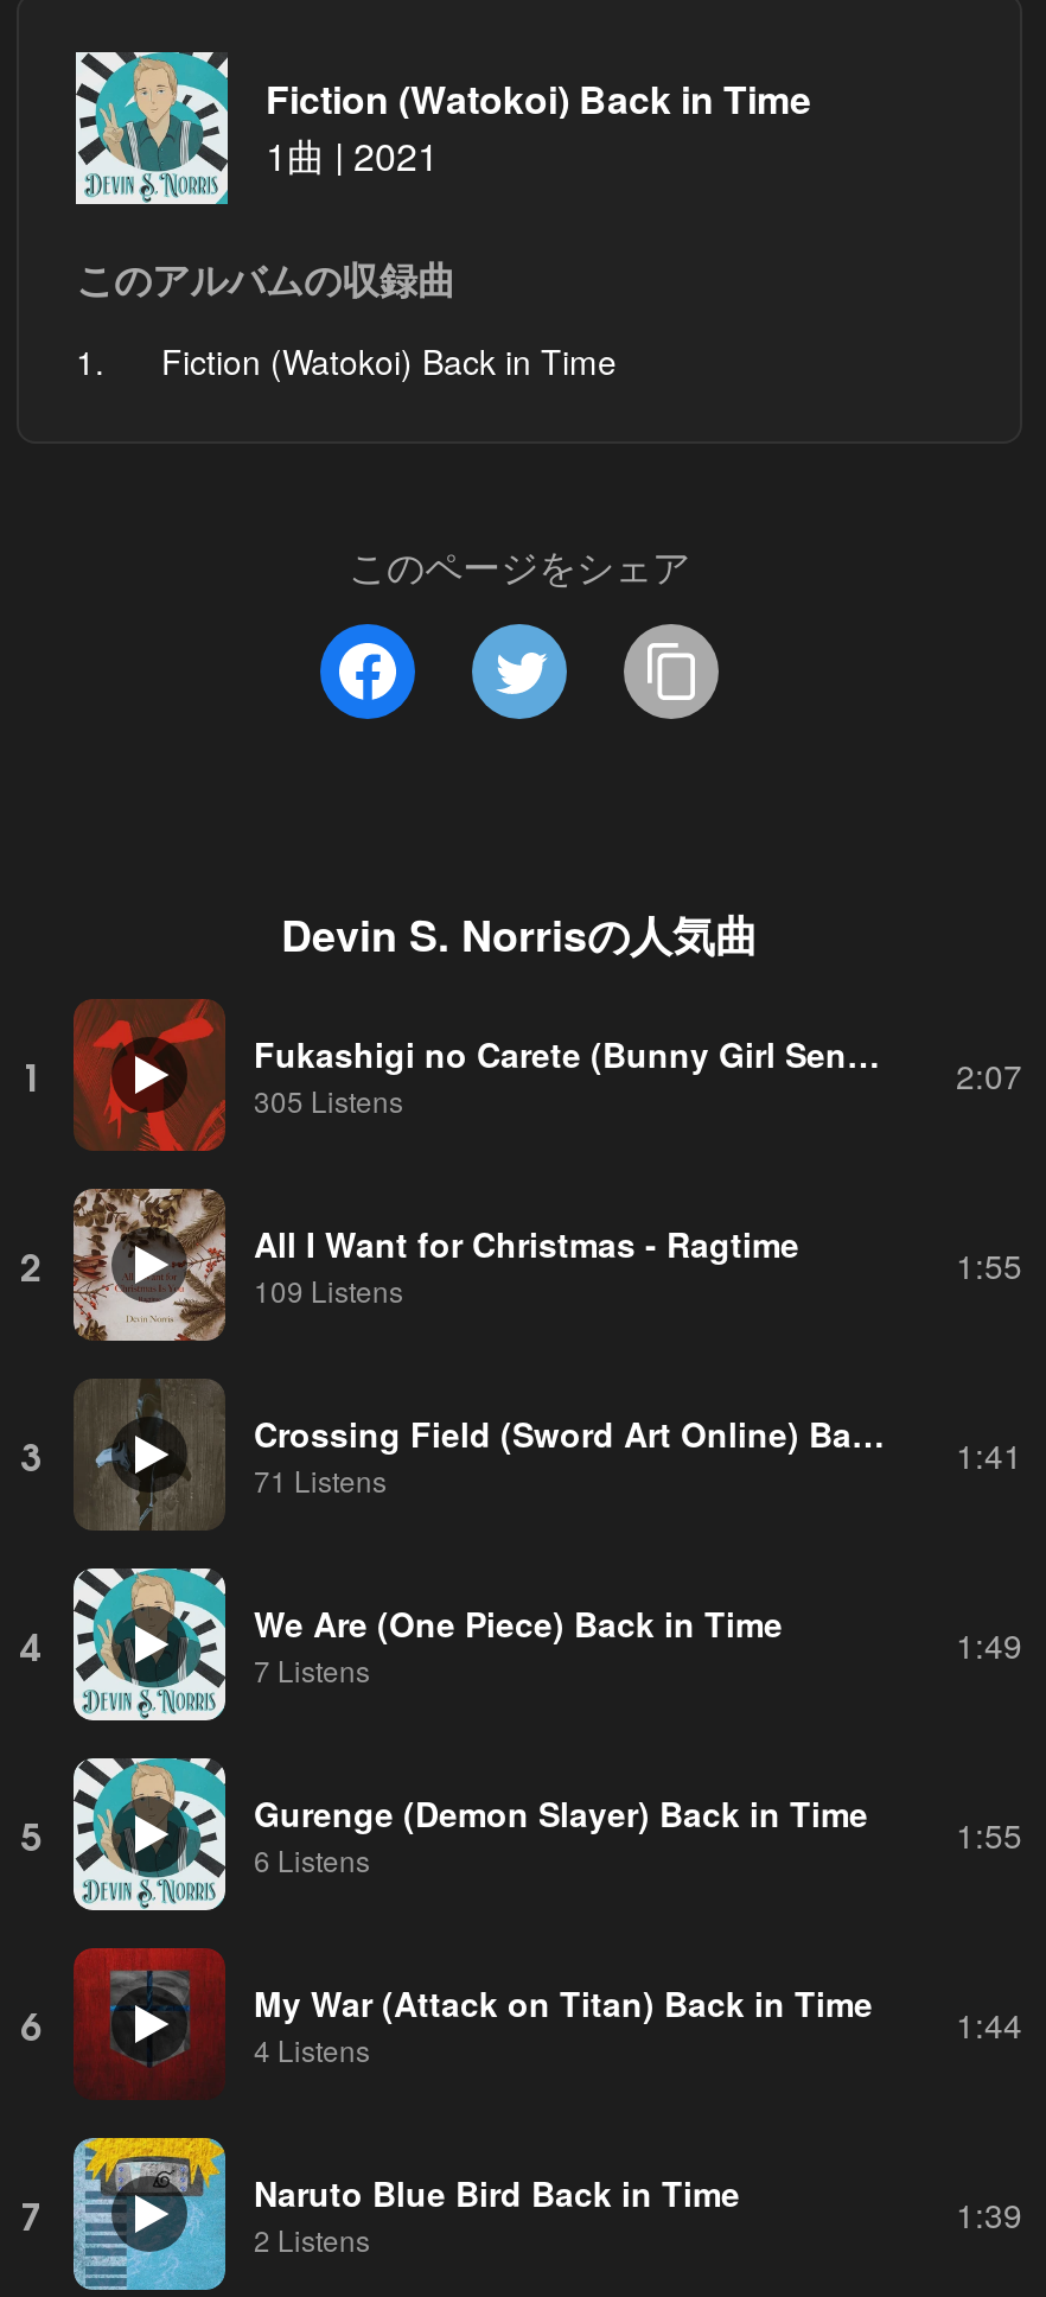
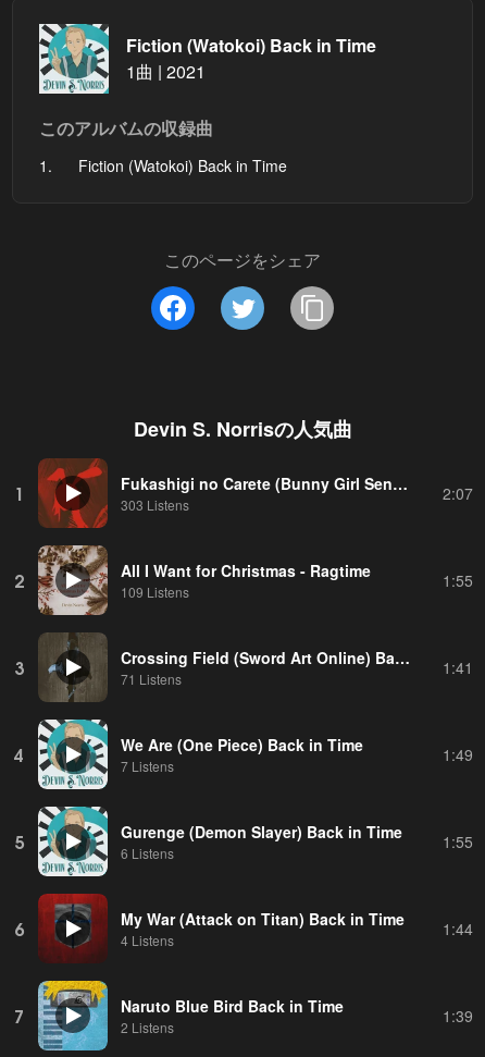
[254,1078,403,1119] 305 Listens -> [121,495,189,513] 303 Listens

